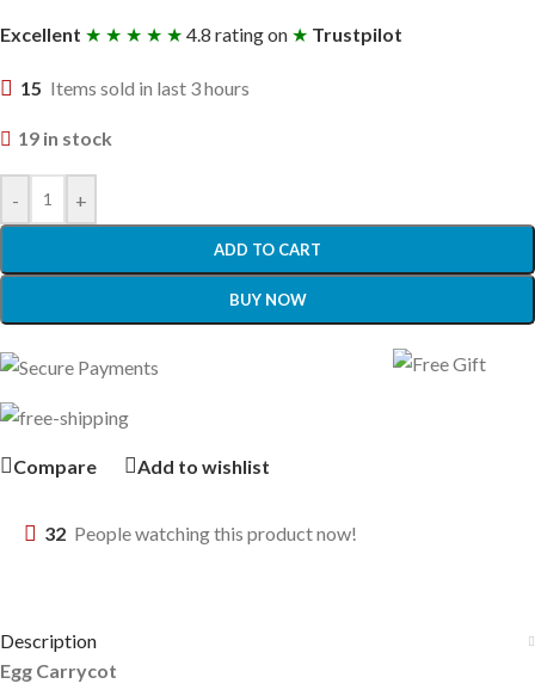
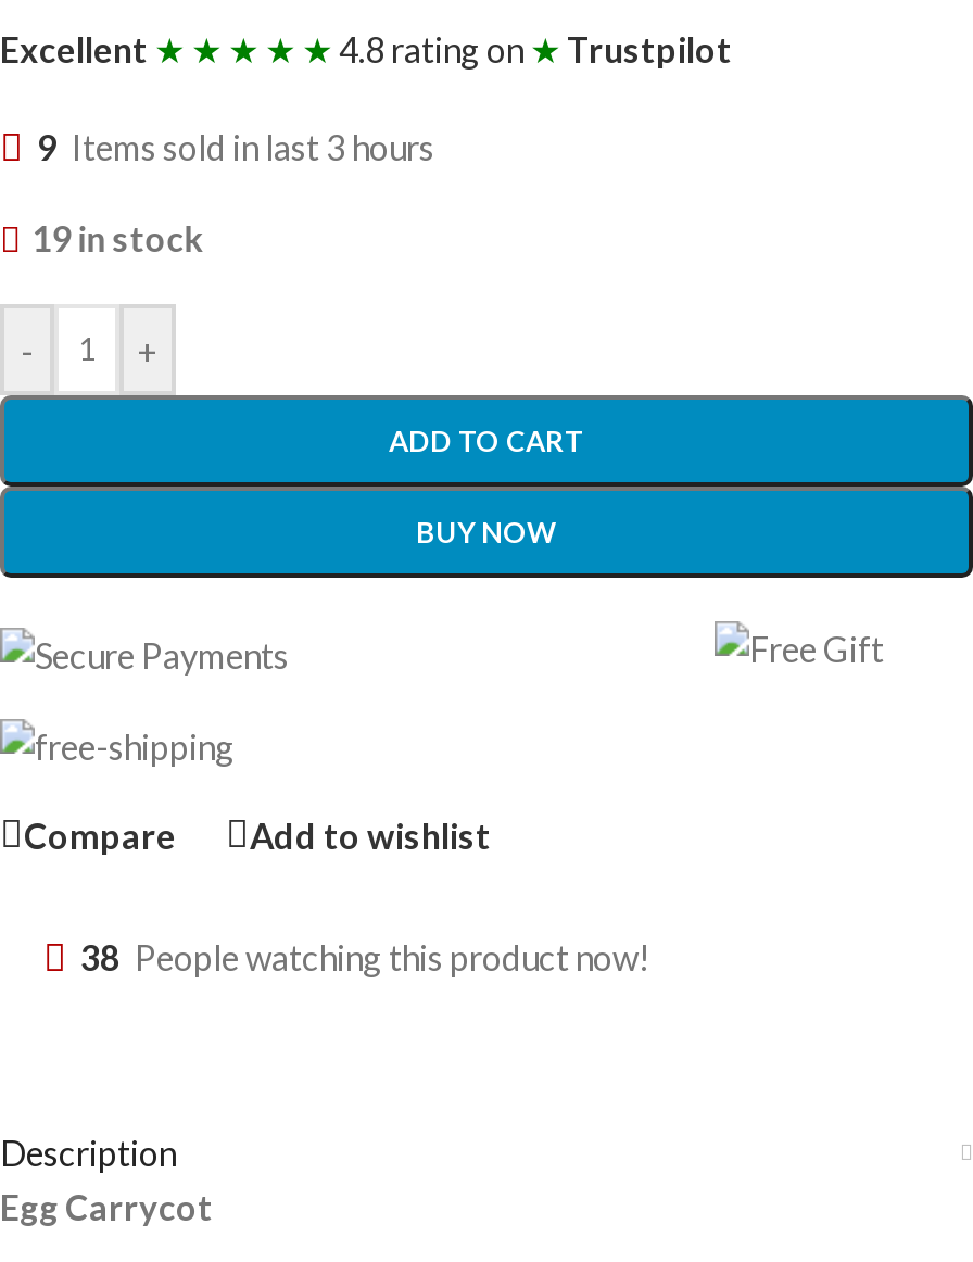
[20,77,250,100] 15 Items sold in last 3 hours -> [37,127,434,168] 9 Items sold in last 3 hours
[44,522,357,545] 32 People watching this product now! -> [80,937,649,979] 38 People watching this product now!

